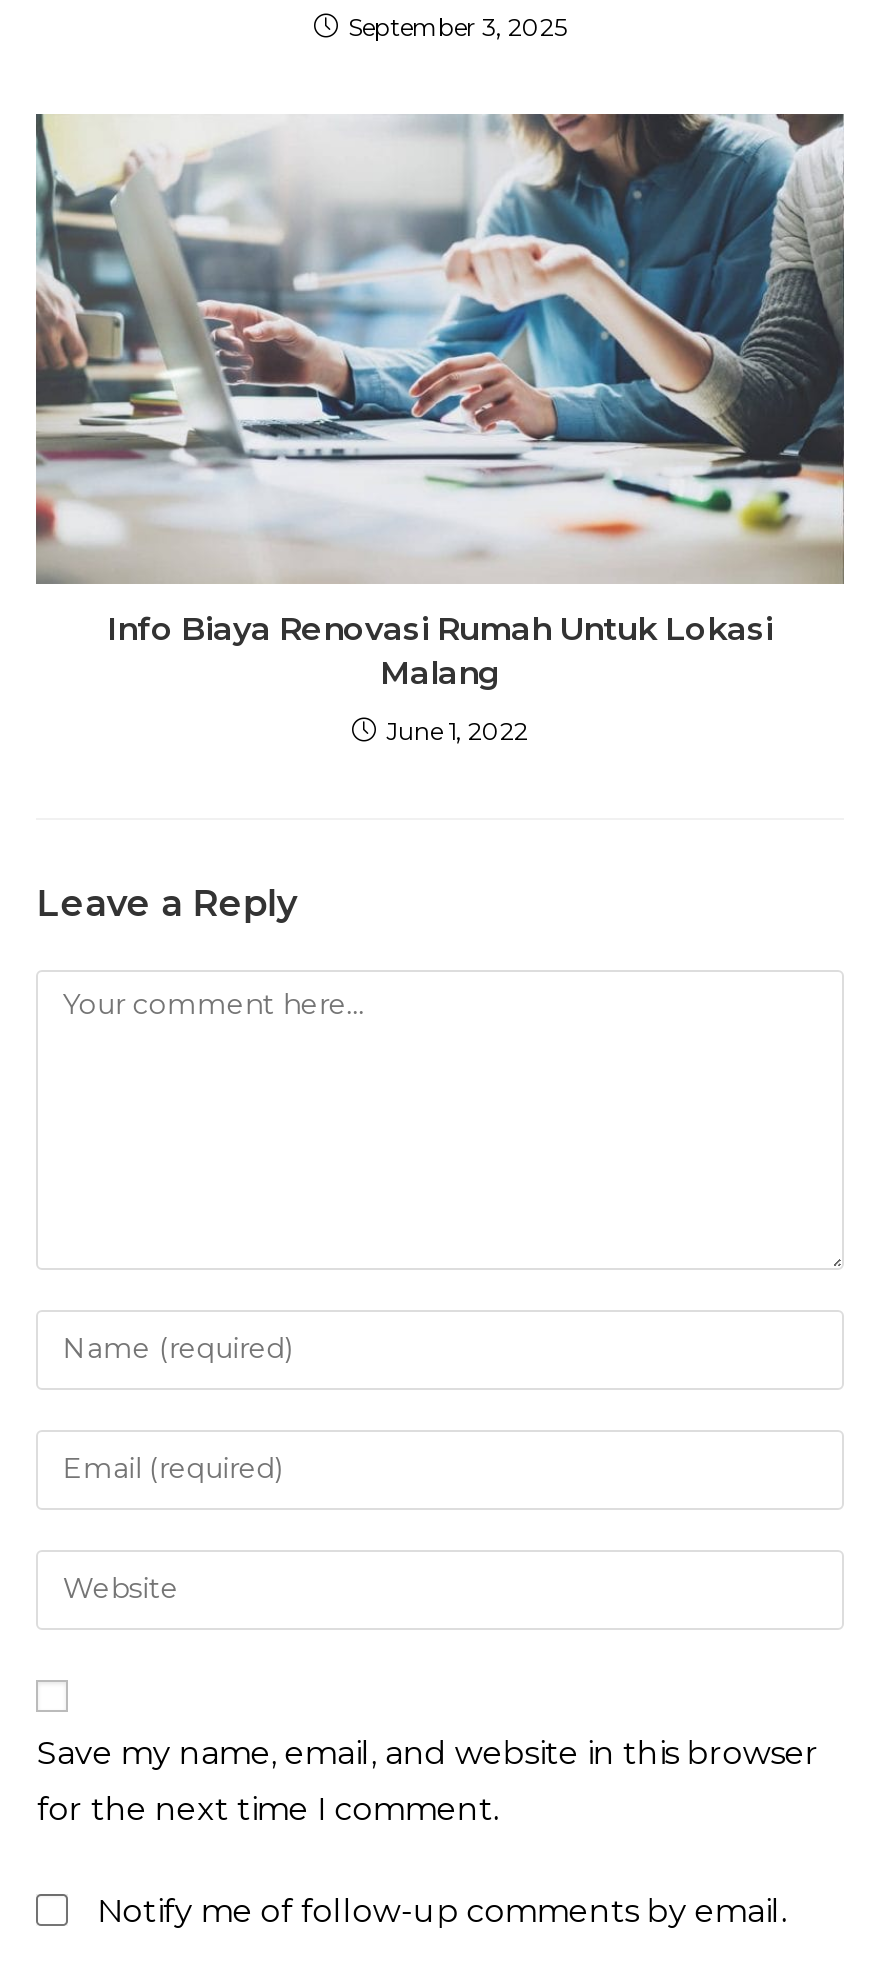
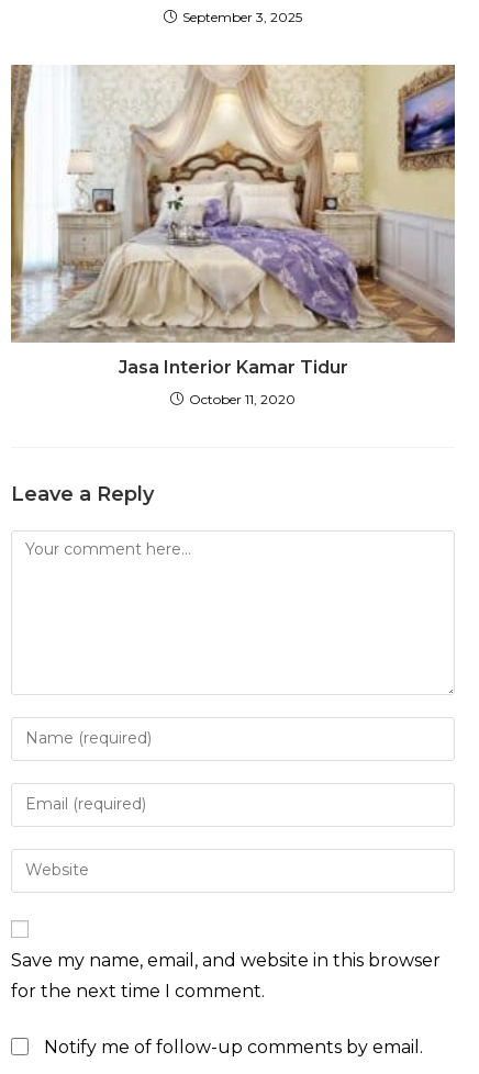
[34,112,846,691] [image] | Info Biaya Renovasi Rumah Untuk Lokasi | Malang -> [10,64,456,377] [image] | Jasa Interior Kamar Tidur
[386,715,528,745] June 1, 2022 -> [189,390,296,407] October 11, 2020

